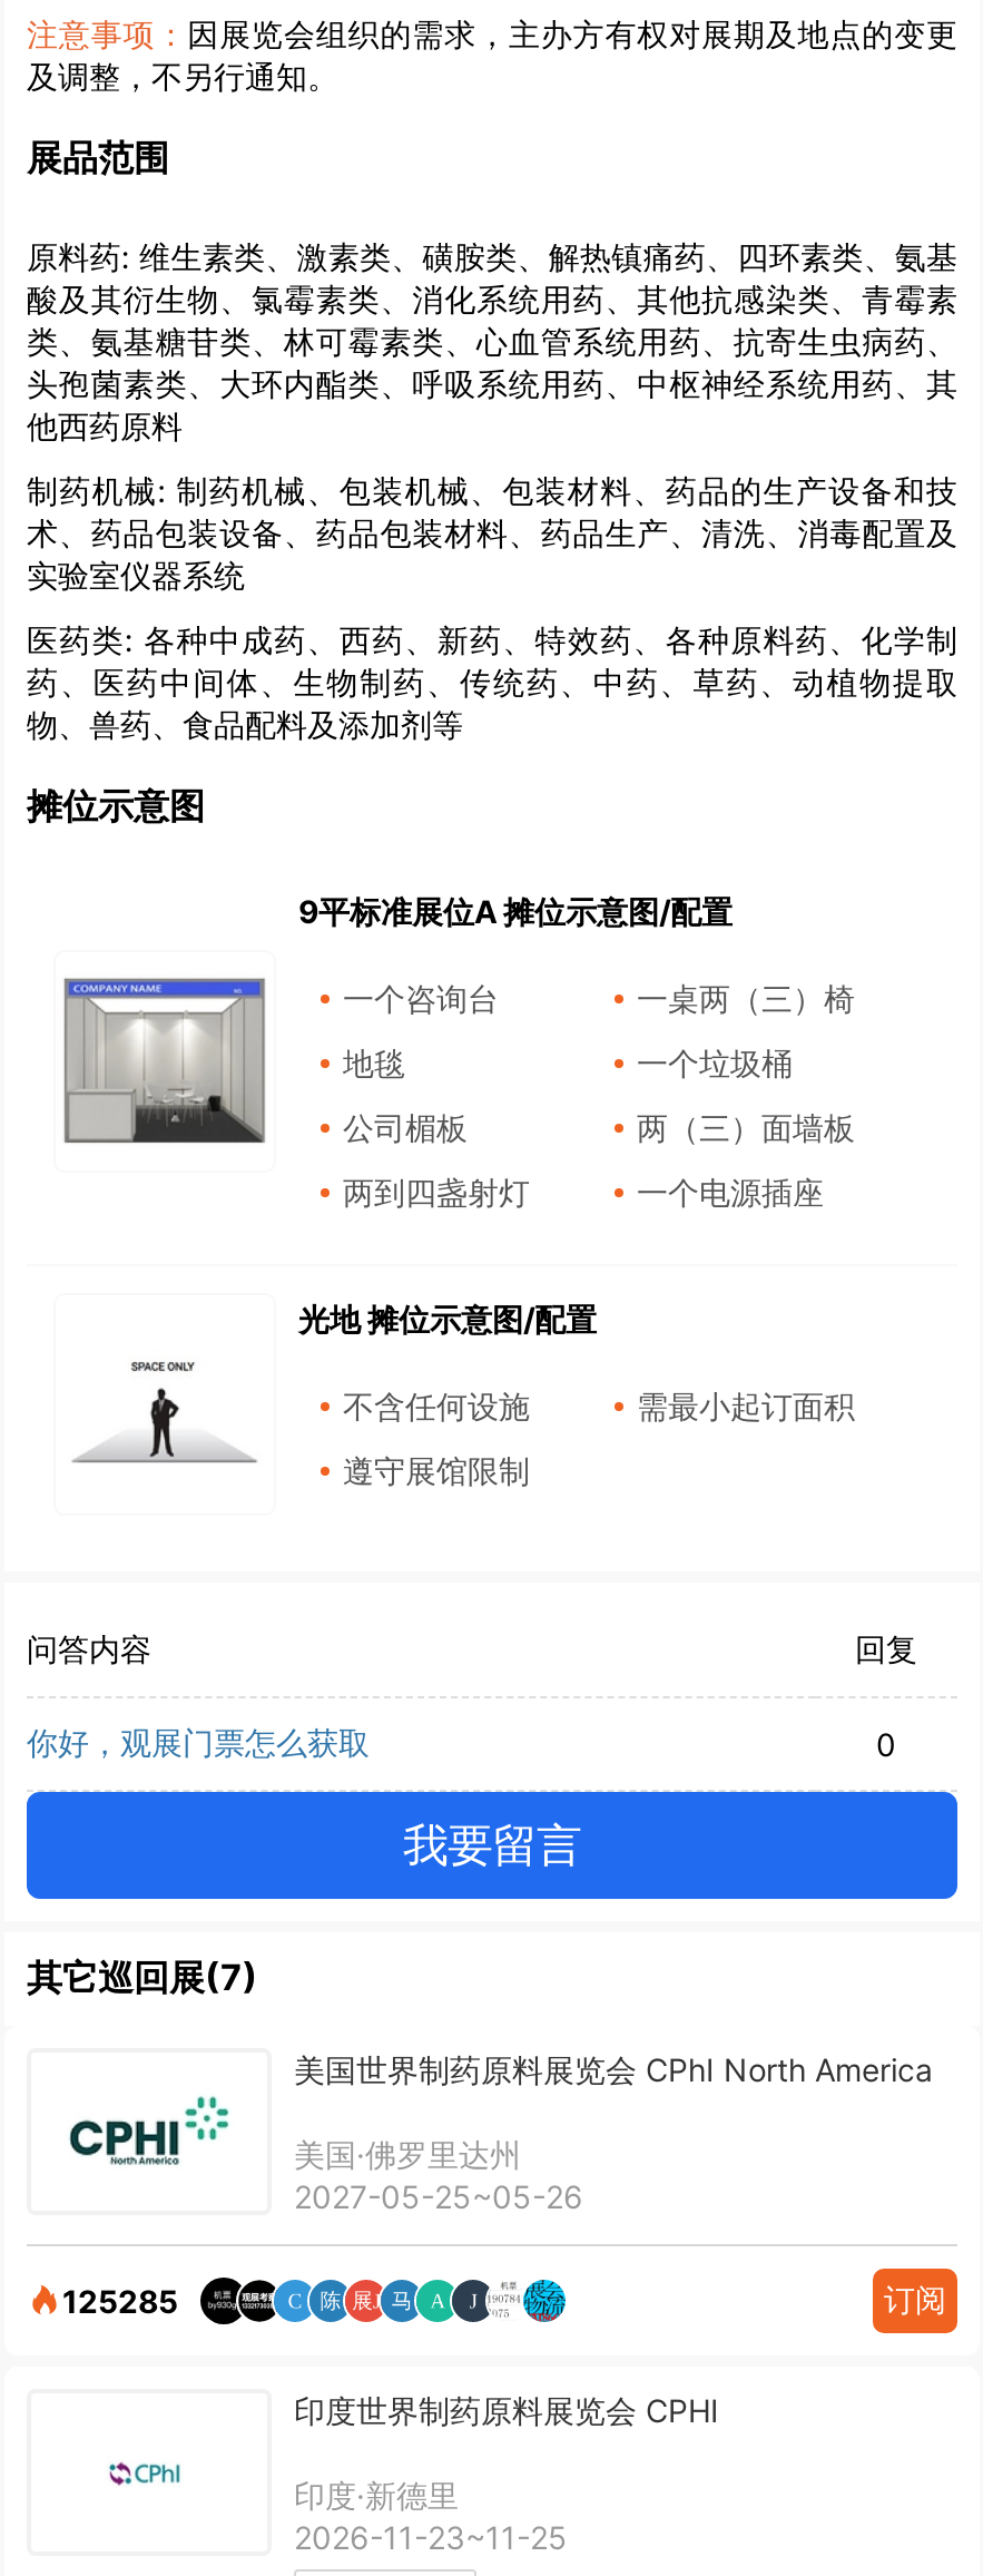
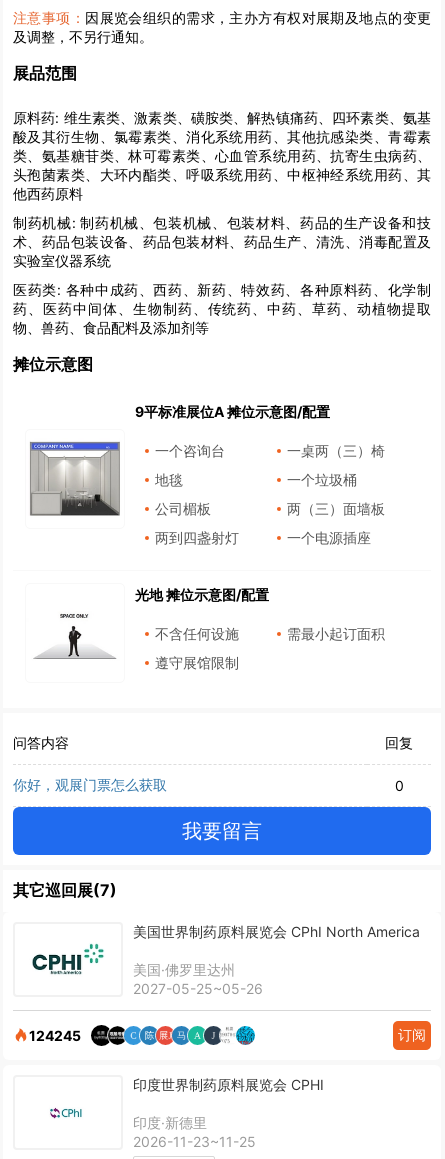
[62,2281,178,2319] 125285 -> [29,1027,81,1044] 124245

